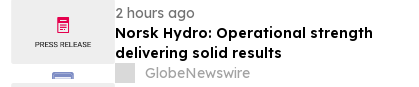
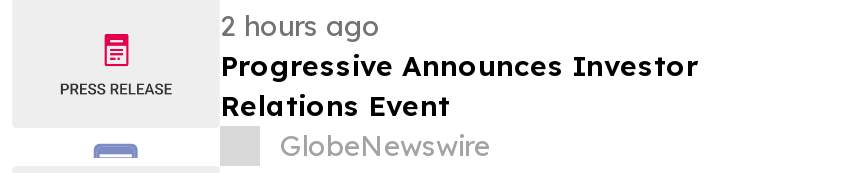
[115,24,373,62] Norsk Hydro: Operational strength | delivering solid results -> [220,48,698,124] Progressive Announces Investor | Relations Event

